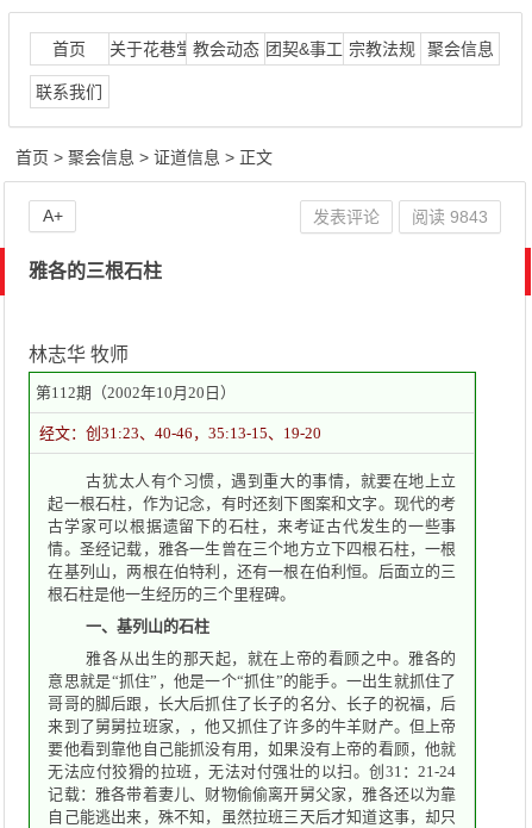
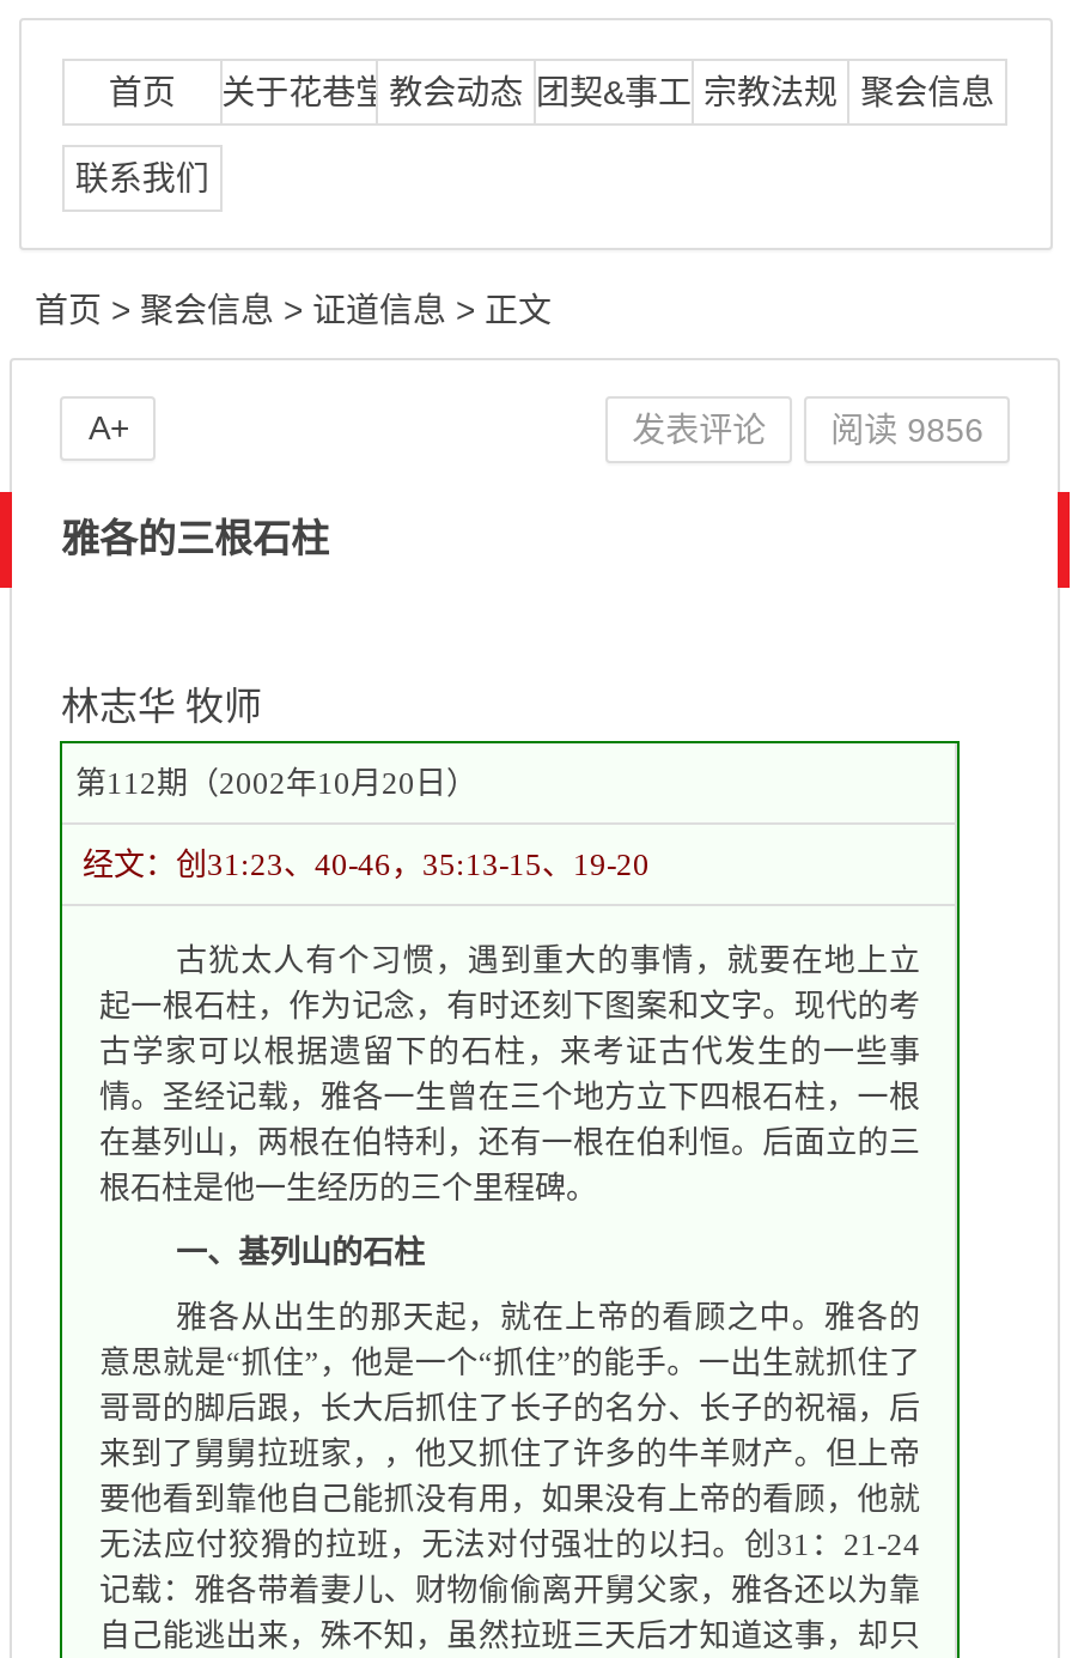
[313,207,488,226] 发表评论 阅读9843 -> [632,410,984,448] 发表评论 阅读9856

